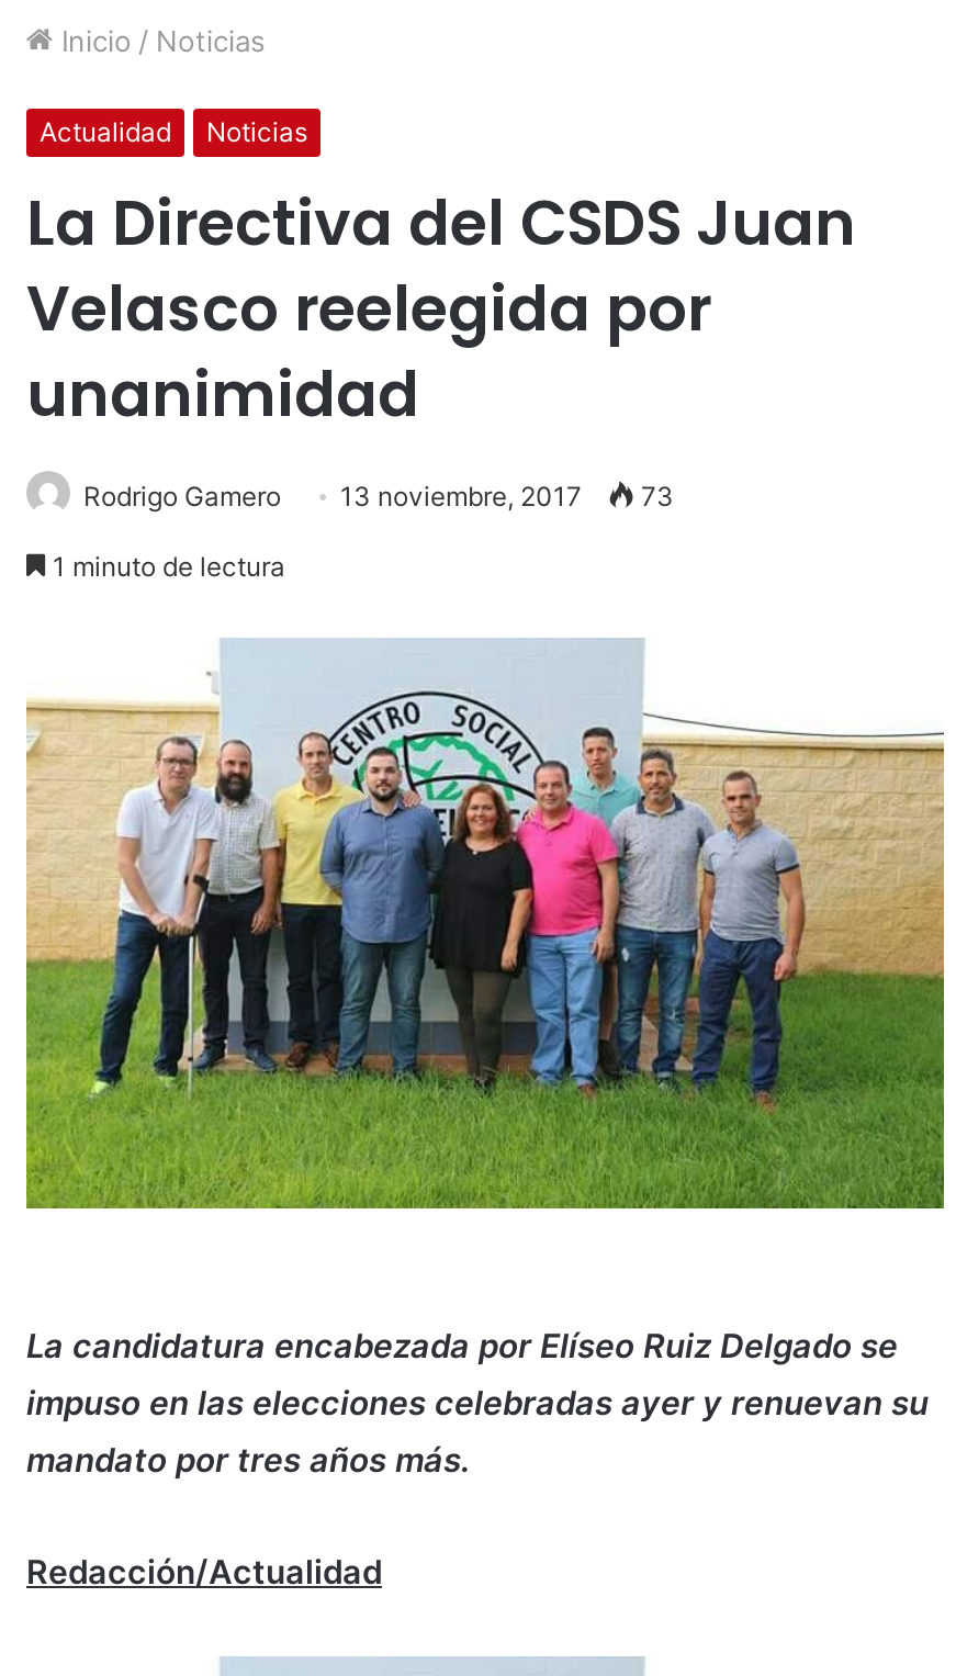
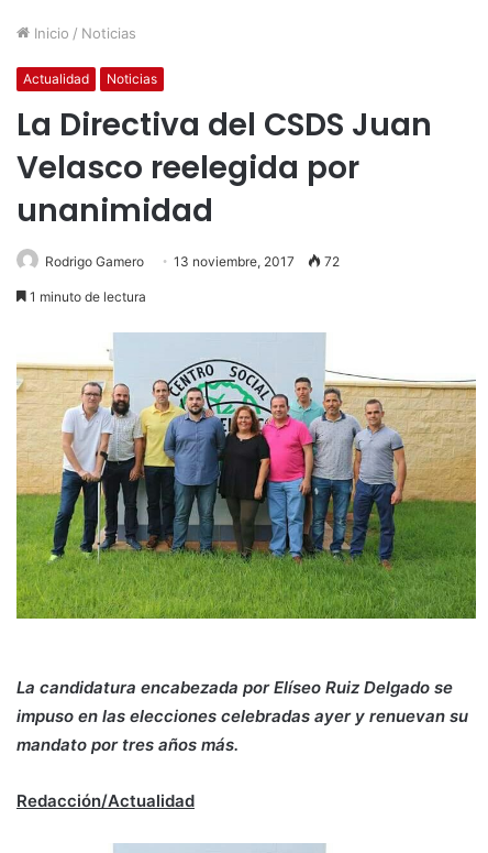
[83,479,674,512] Rodrigo Gamero 13 noviembre, 2017 73 -> [45,253,340,269] Rodrigo Gamero 13 noviembre, 2017 72

